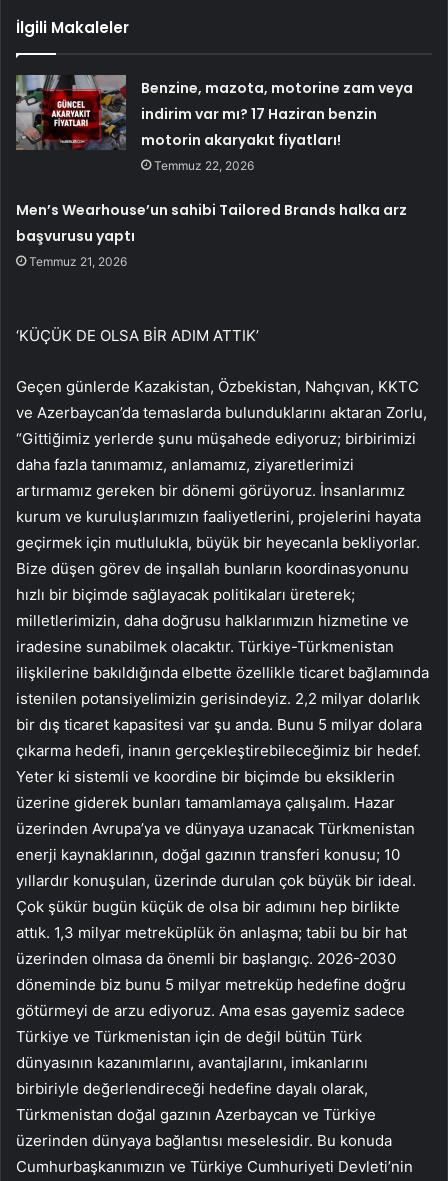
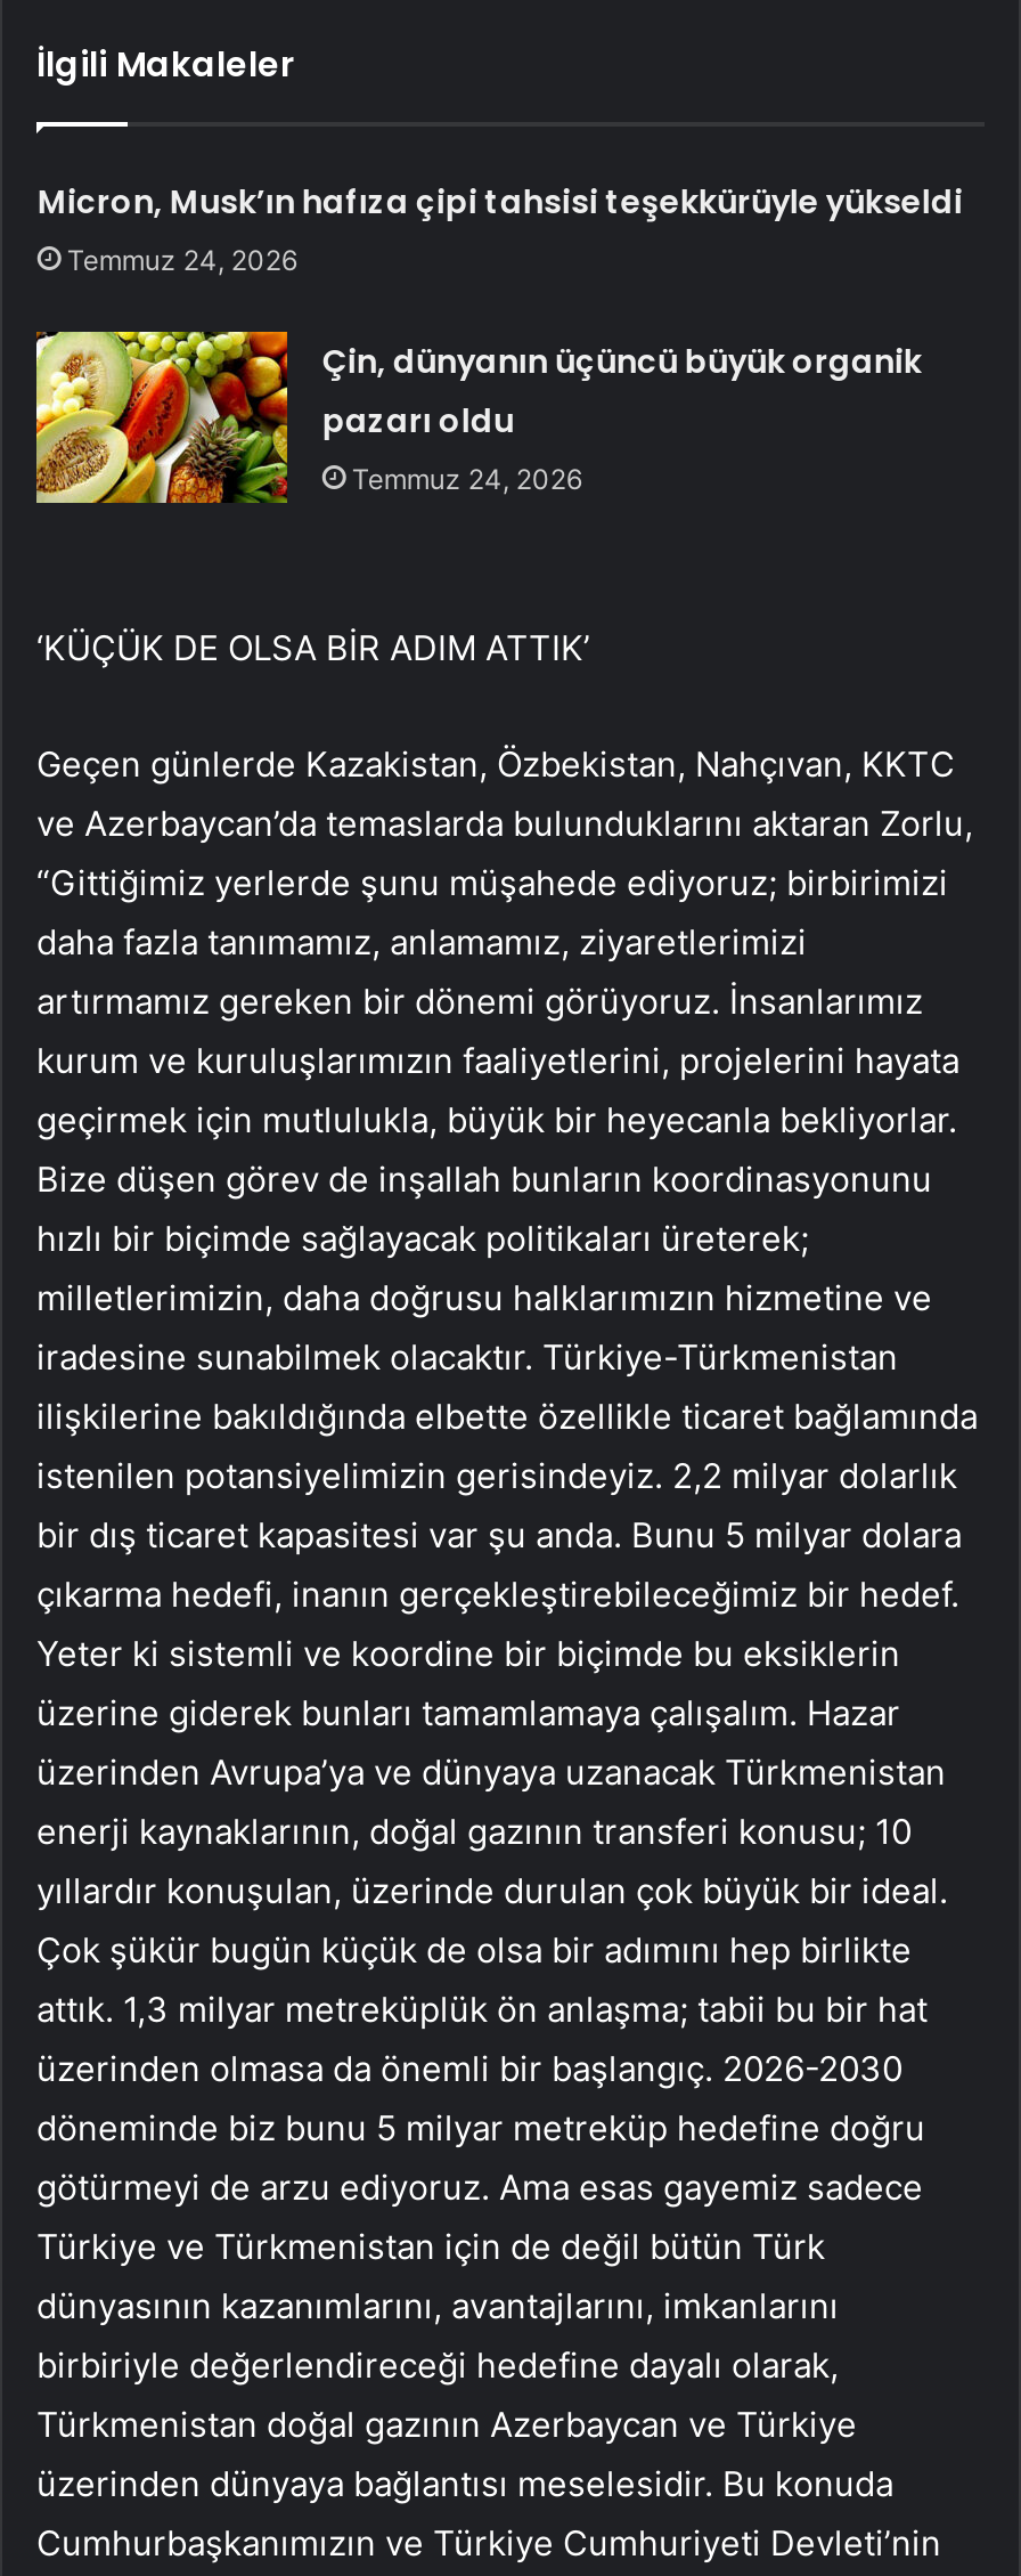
[141,78,413,173] Benzine, mazota, motorine zam veya | indirim var mı? 17 Haziran benzin | motorin akaryakıt fiyatları! | Temmuz 22, 2026 -> [37,179,962,277] Micron, Musk’ın hafıza çipi tahsisi teşekkürüyle yükseldi | Temmuz 24, 2026
[16,200,407,269] Men’s Wearhouse’un sahibi Tailored Brands halka arz | başvurusu yaptı | Temmuz 21, 2026 -> [322,339,921,496] Çin, dünyanın üçüncü büyük organik | pazarı oldu | Temmuz 24, 2026

